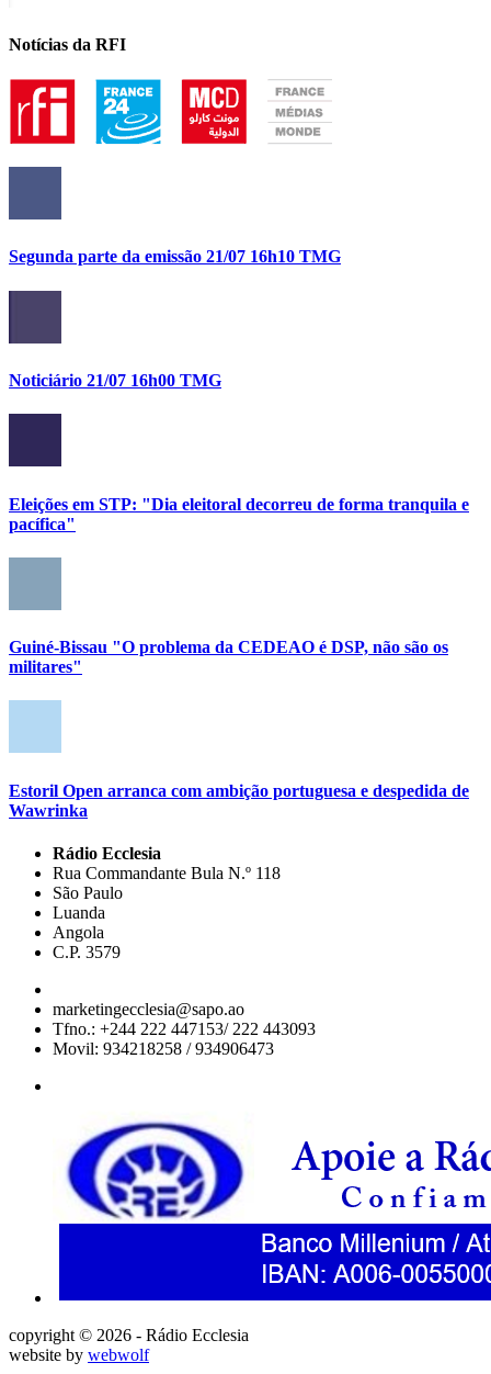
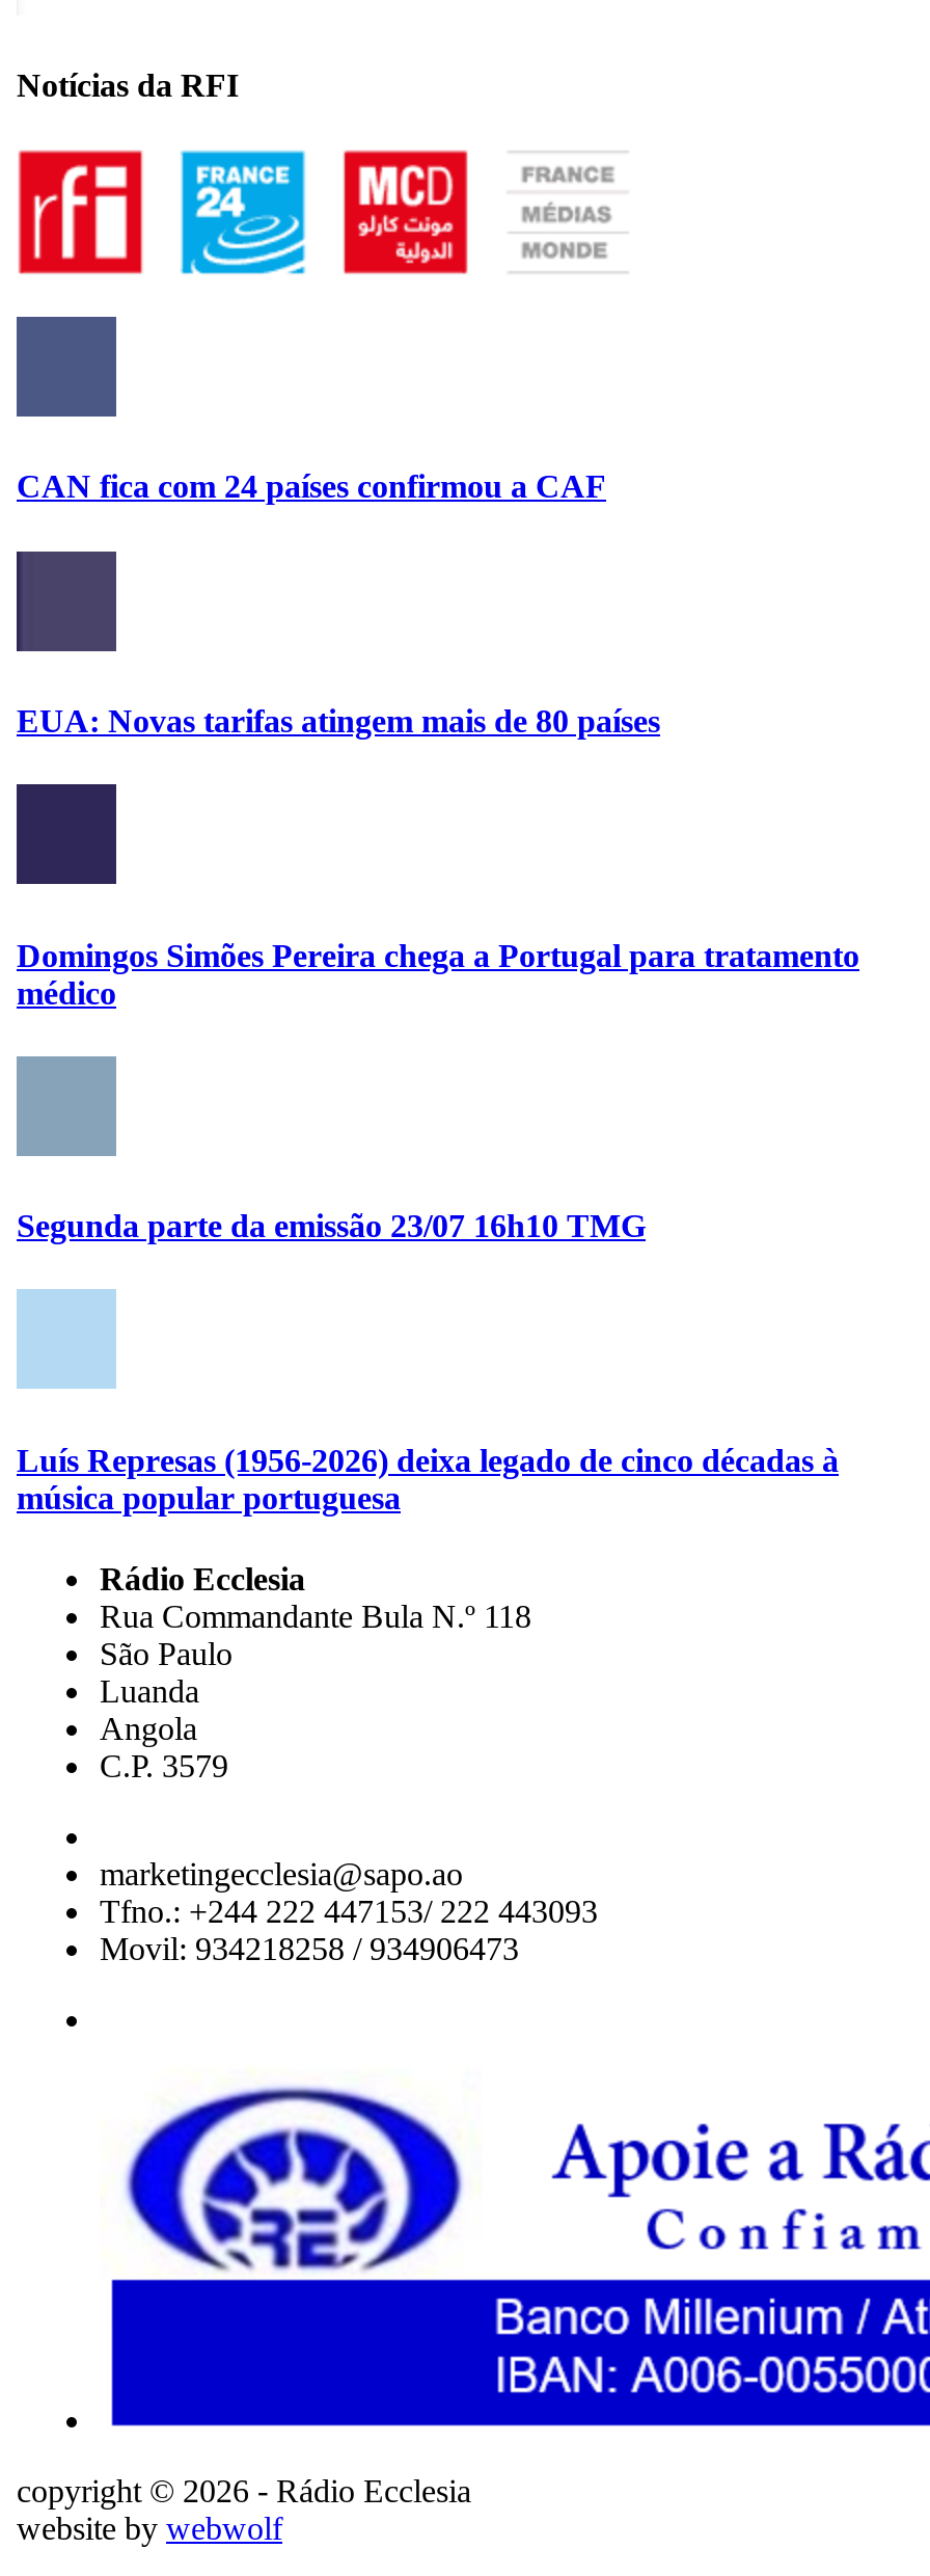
[9,247,341,266] Segunda parte da emissão 21/07 16h10 TMG -> [17,469,606,505] CAN fica com 24 países confirmou a CAF
[9,371,221,390] Noticiário 21/07 16h00 TMG -> [17,703,660,739] EUA: Novas tarifas atingem mais de 80 países
[9,494,469,533] Eleições em STP: "Dia eleitoral decorreu de forma tranquila e | pacífica" -> [17,937,859,1010] Domingos Simões Pereira chega a Portugal para tratamento | médico
[9,638,448,676] Guiné-Bissau "O problema da CEDEAO é DSP, não são os | militares" -> [17,1208,646,1244] Segunda parte da emissão 23/07 16h10 TMG
[9,781,469,819] Estoril Open arranca com ambição portuguesa e despedida de | Wawrinka -> [17,1442,839,1515] Luís Represas (1956-2026) deixa legado de cinco décadas à | música popular portuguesa

